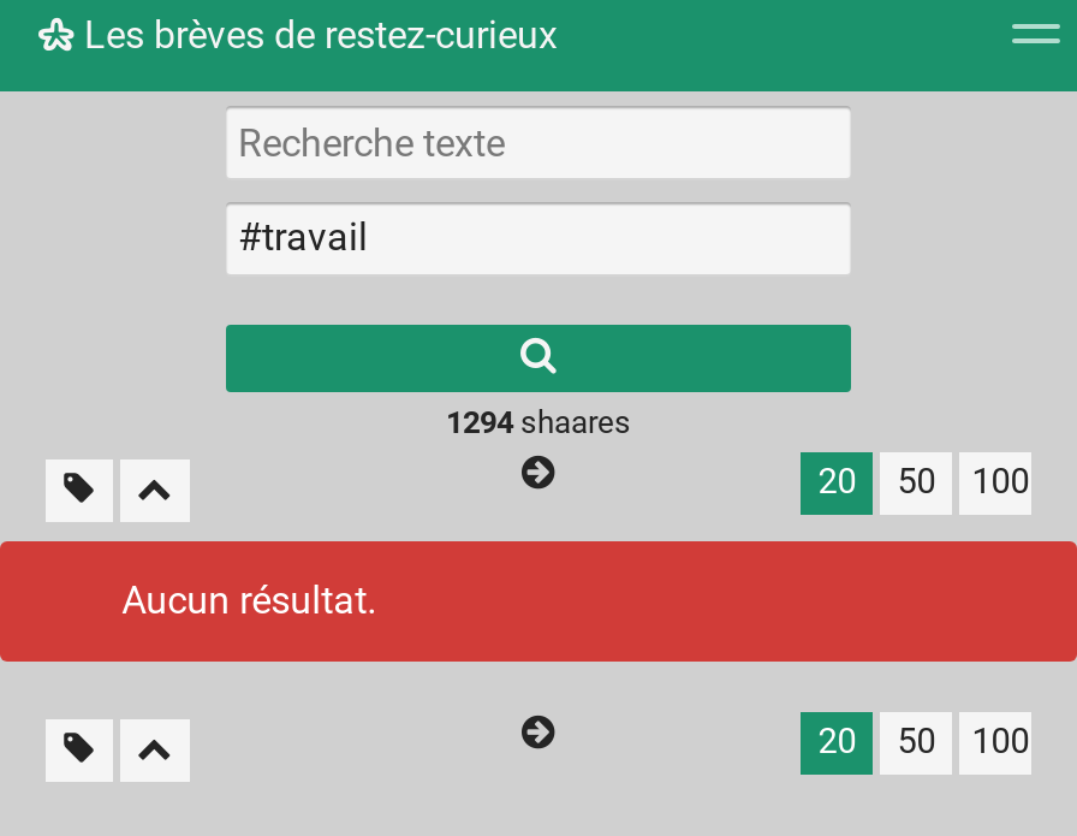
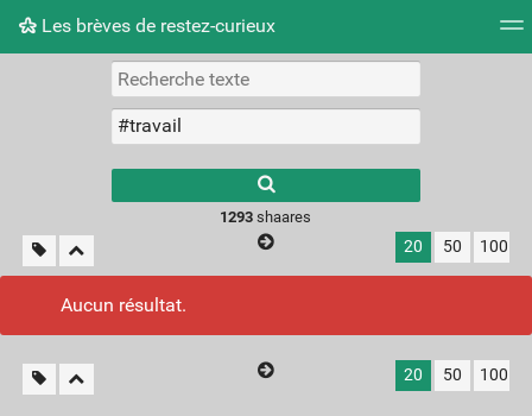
[446,404,631,440] 1294 shaares -> [220,208,312,226] 1293 shaares

